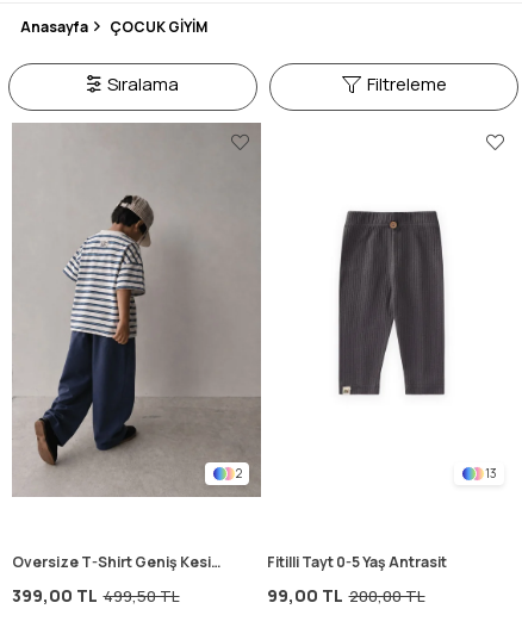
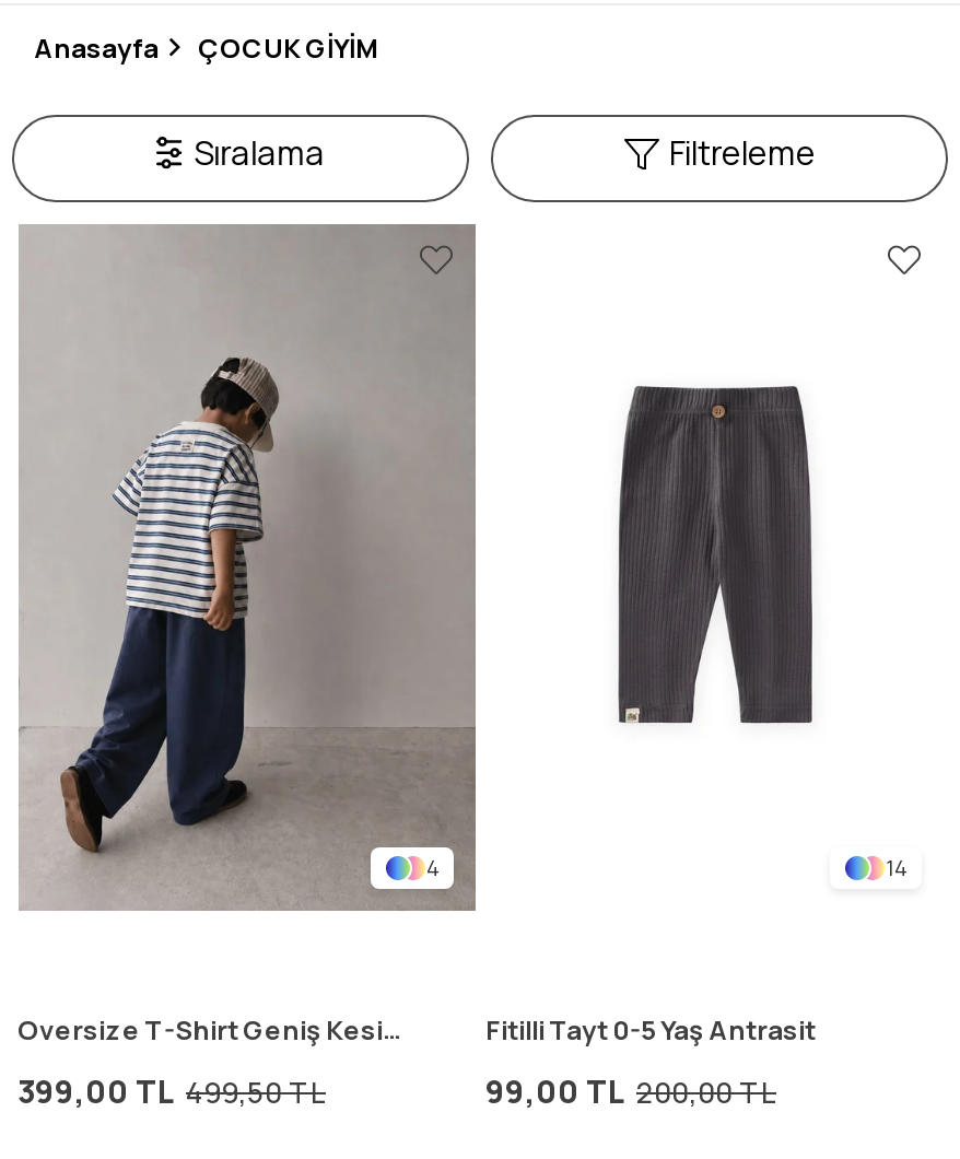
[235,464,241,481] 2 -> [426,851,440,881] 4
[484,464,496,481] 13 -> [886,851,908,881] 14

